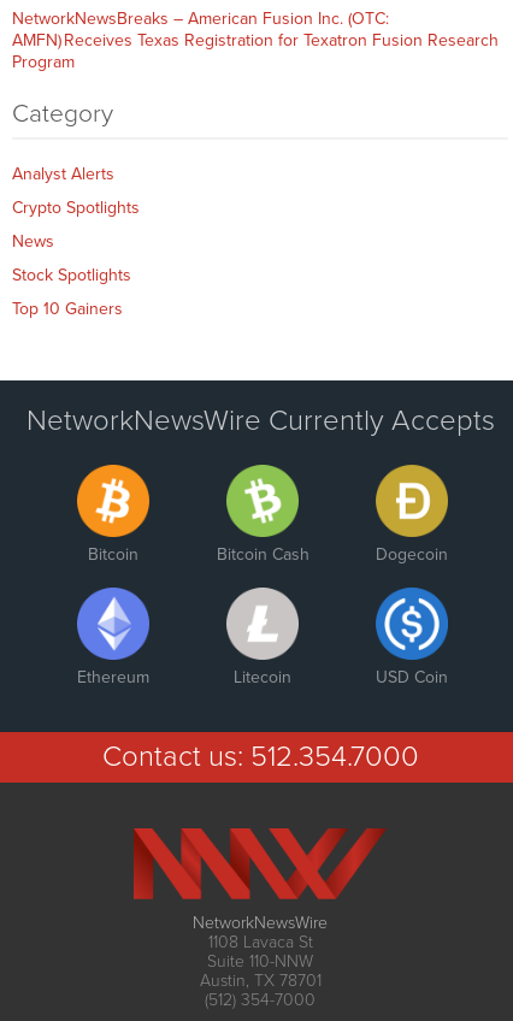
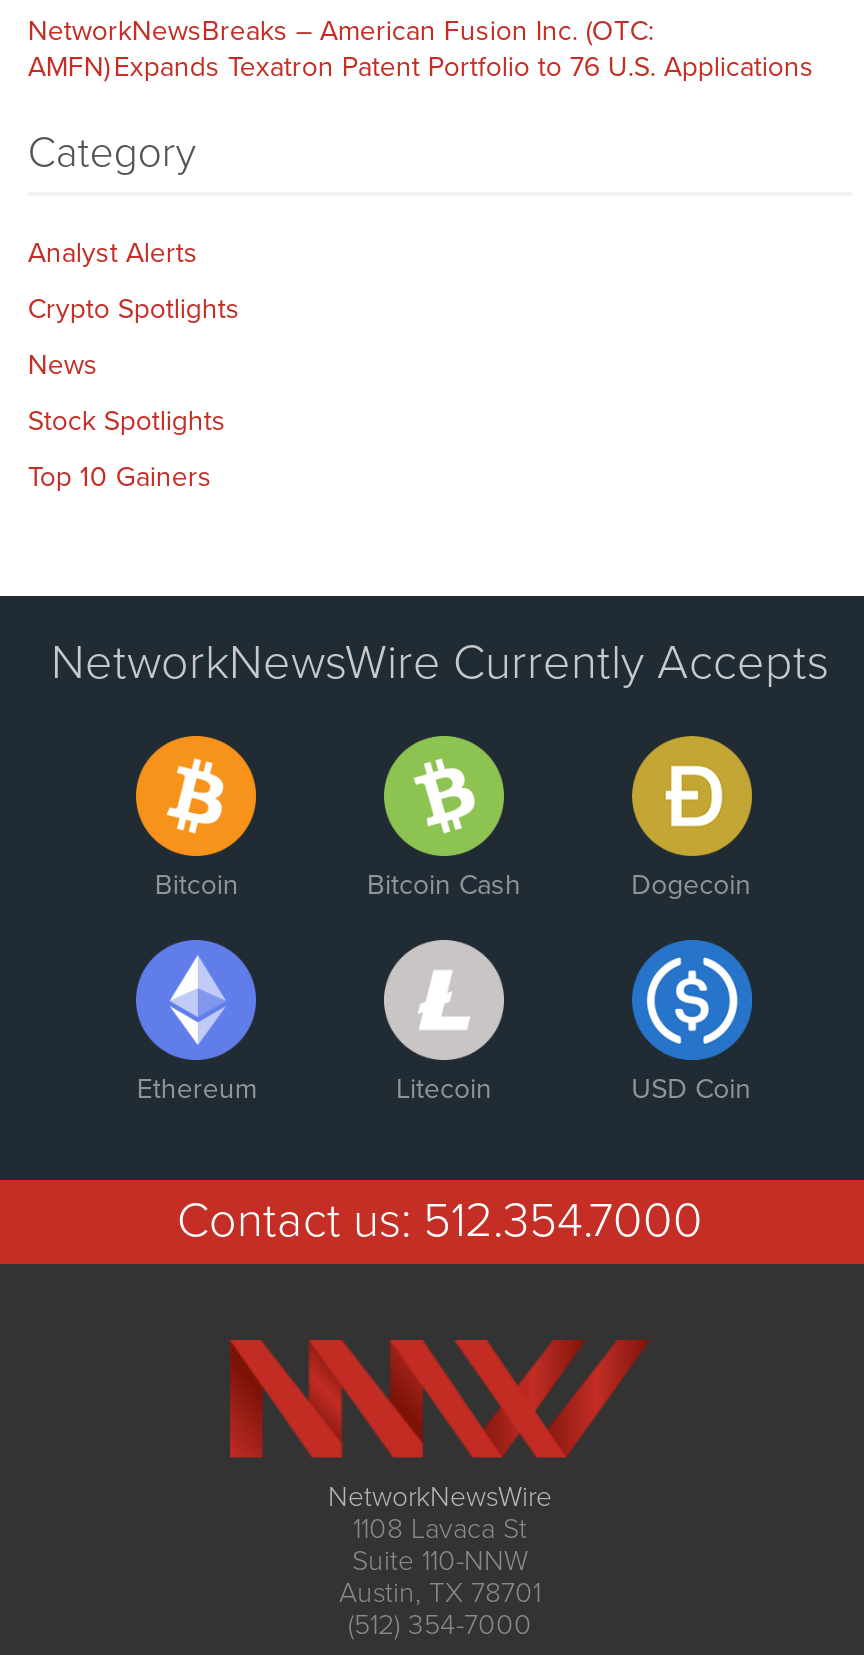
[12,30,498,72] AMFN) Receives Texas Registration for Texatron Fusion Research | Program -> [28,50,814,84] AMFN) Expands Texatron Patent Portfolio to 76 U.S. Applications

